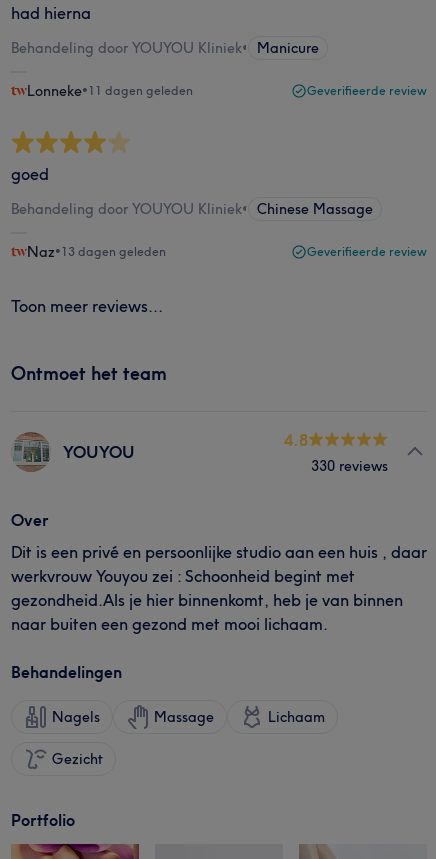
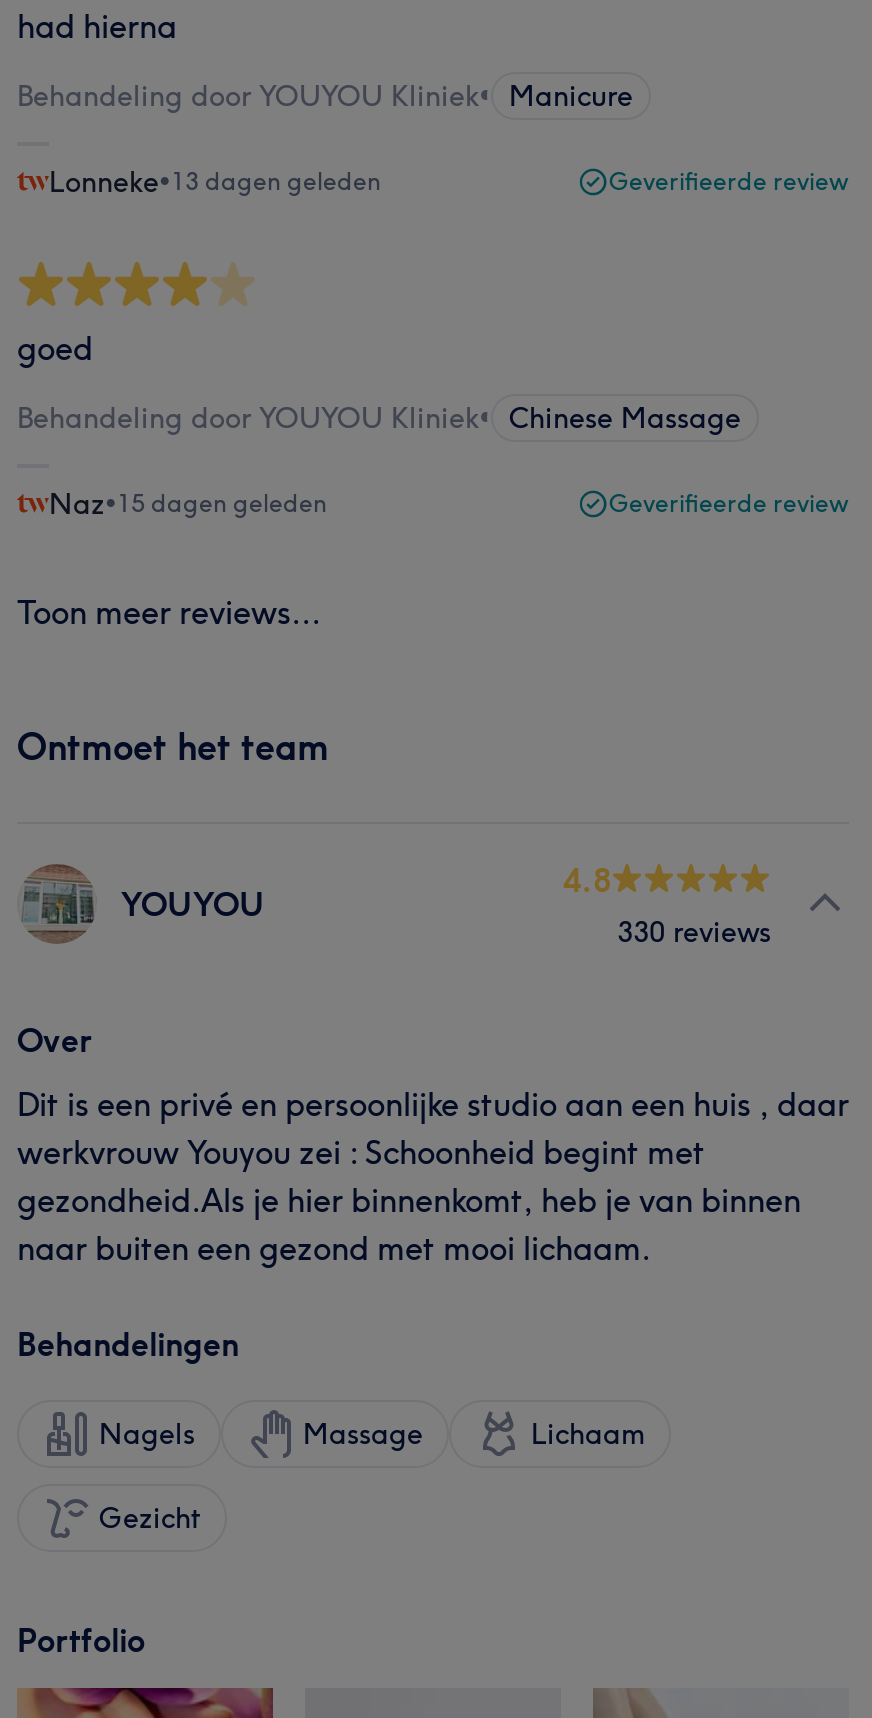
[27,82,193,100] Lonneke•11 dagen geleden -> [49,164,381,200] Lonneke•13 dagen geleden
[27,243,166,261] Naz•13 dagen geleden -> [49,486,327,522] Naz•15 dagen geleden

